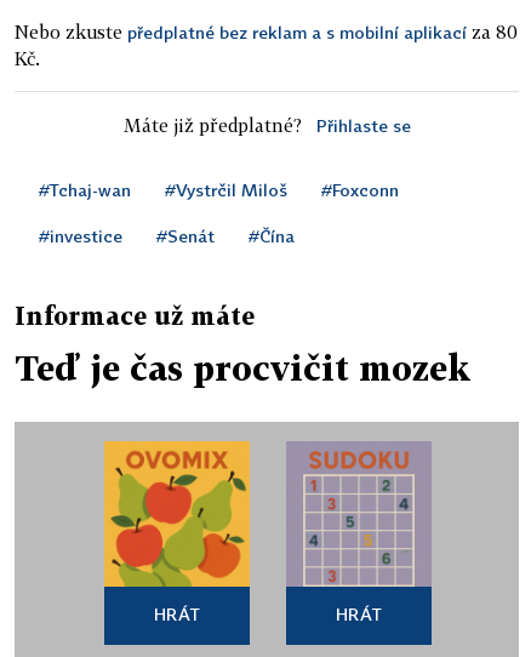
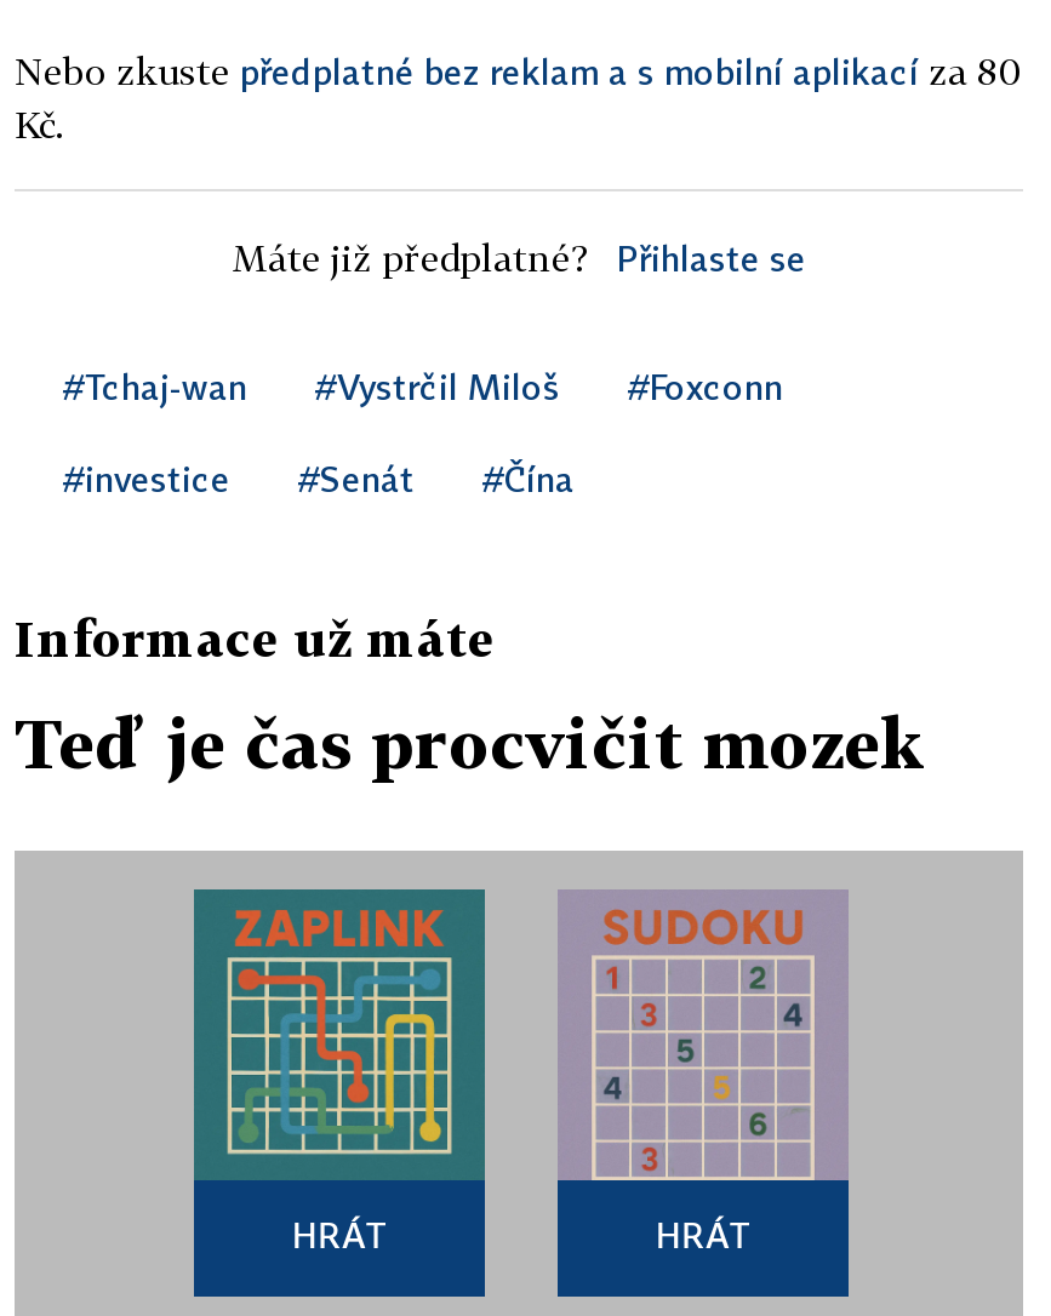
[103,440,251,588] [image] -> [192,887,487,1180] [image]

